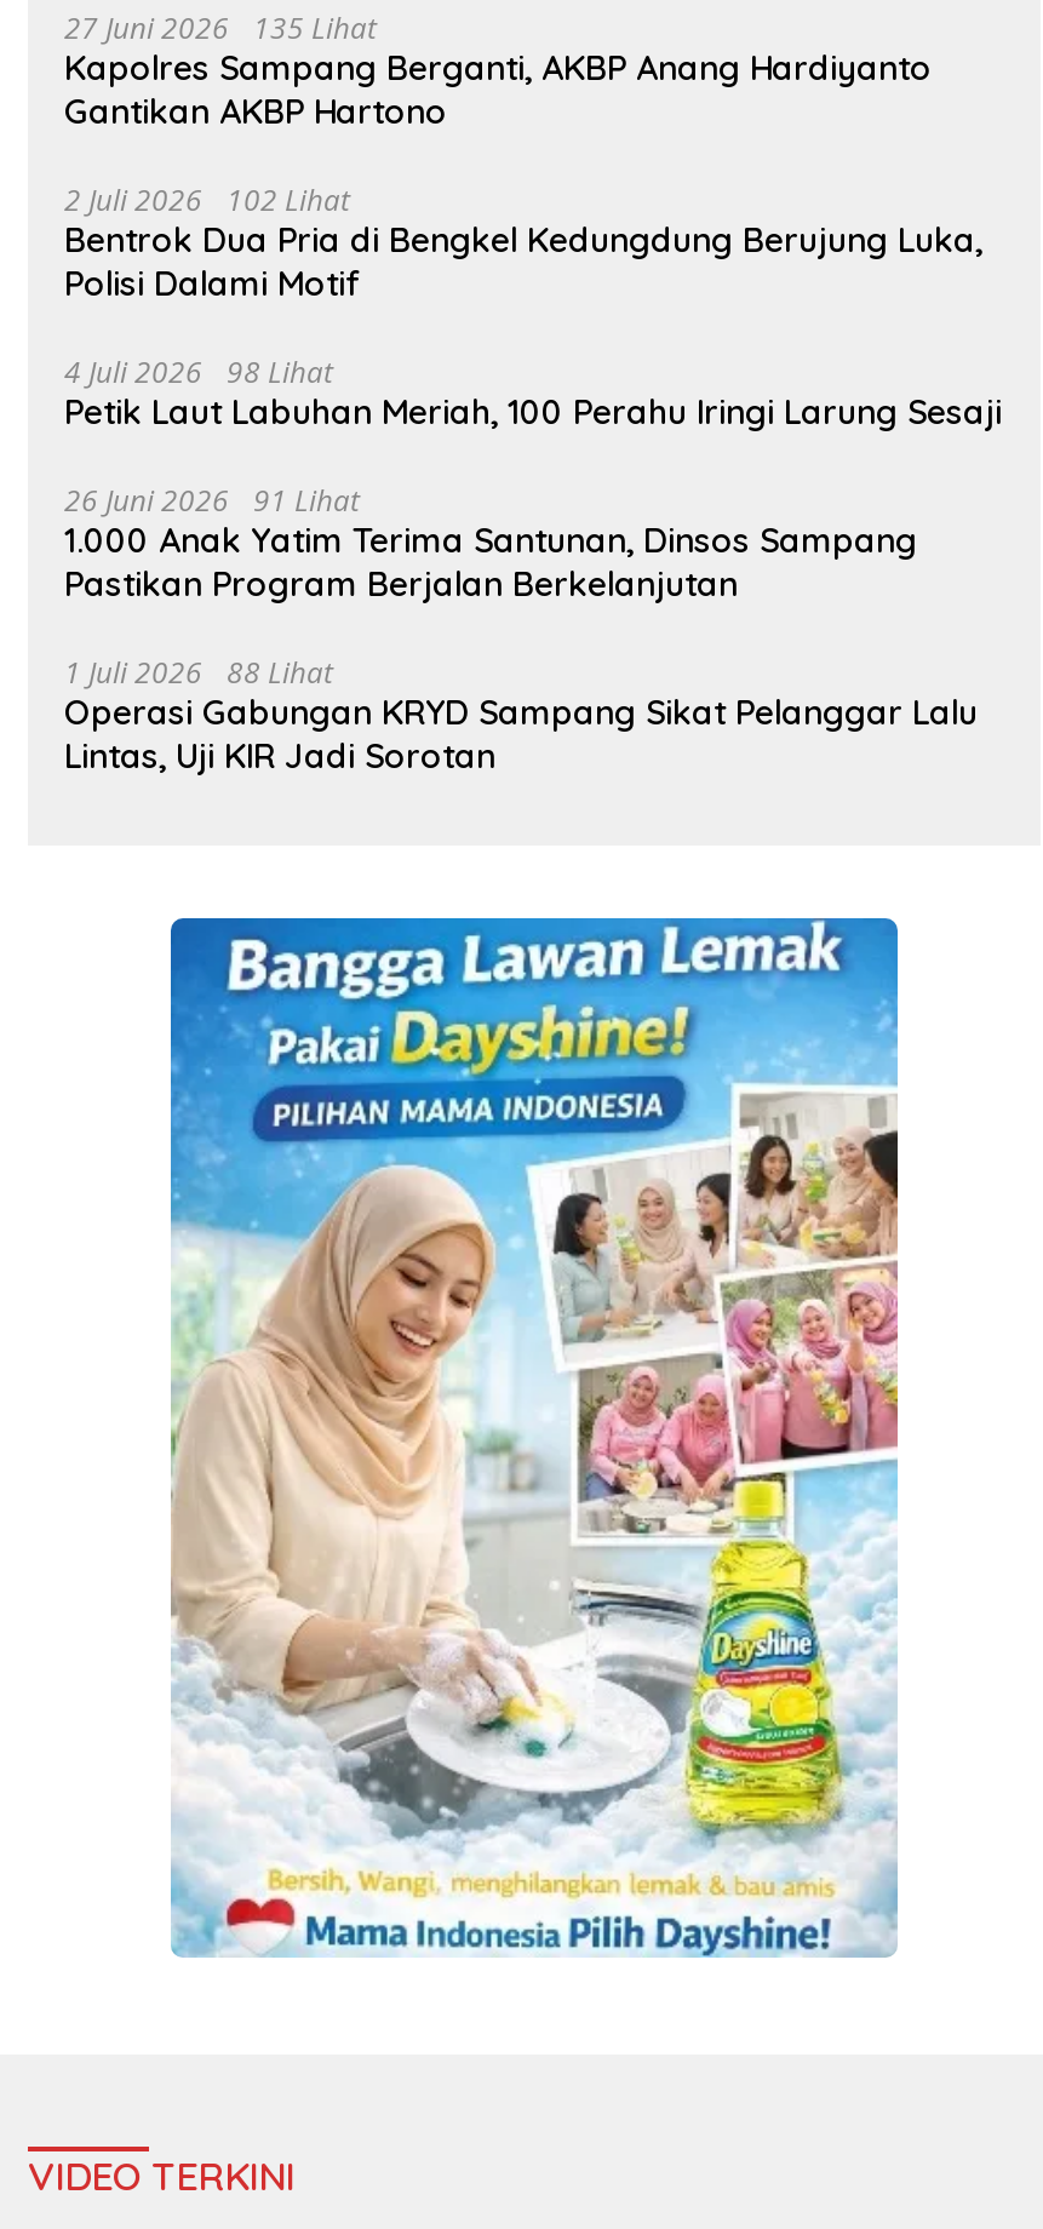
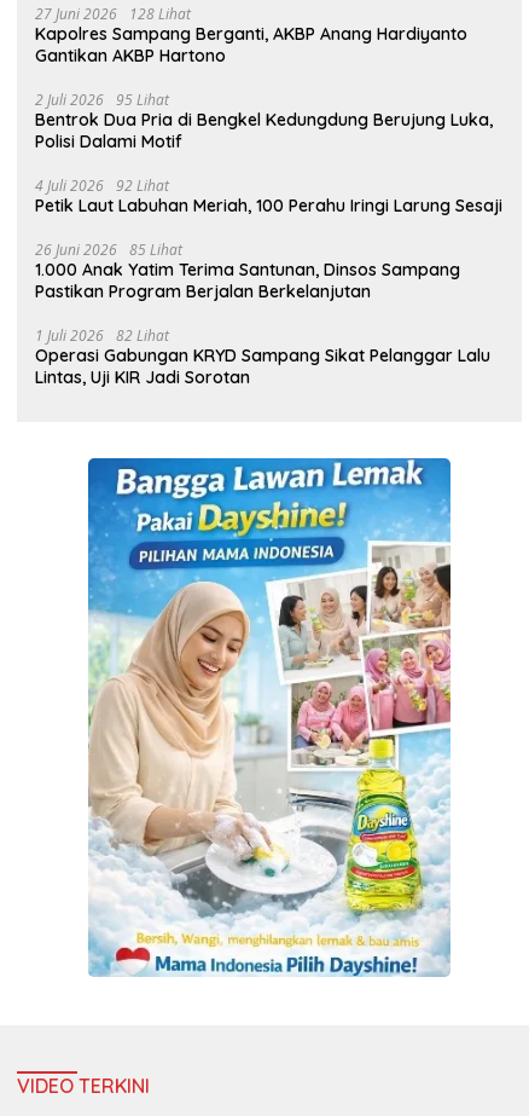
[64,8,377,49] 27 Juni 2026 135 Lihat -> [35,4,191,25] 27 Juni 2026 128 Lihat
[64,180,350,221] 2 Juli 2026 102 Lihat -> [35,90,169,110] 2 Juli 2026 95 Lihat
[64,352,333,393] 4 Juli 2026 98 Lihat -> [35,176,169,196] 4 Juli 2026 92 Lihat
[64,480,360,522] 26 Juni 2026 91 Lihat -> [35,240,182,260] 26 Juni 2026 85 Lihat
[64,652,333,694] 1 Juli 2026 88 Lihat -> [35,326,169,346] 1 Juli 2026 82 Lihat

